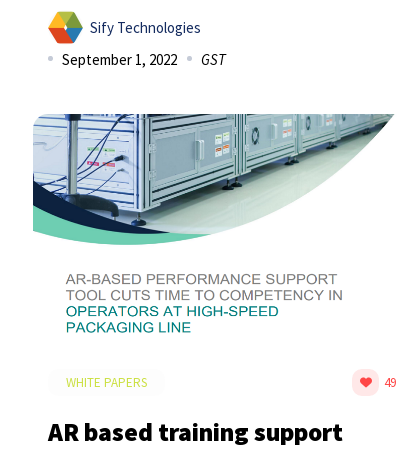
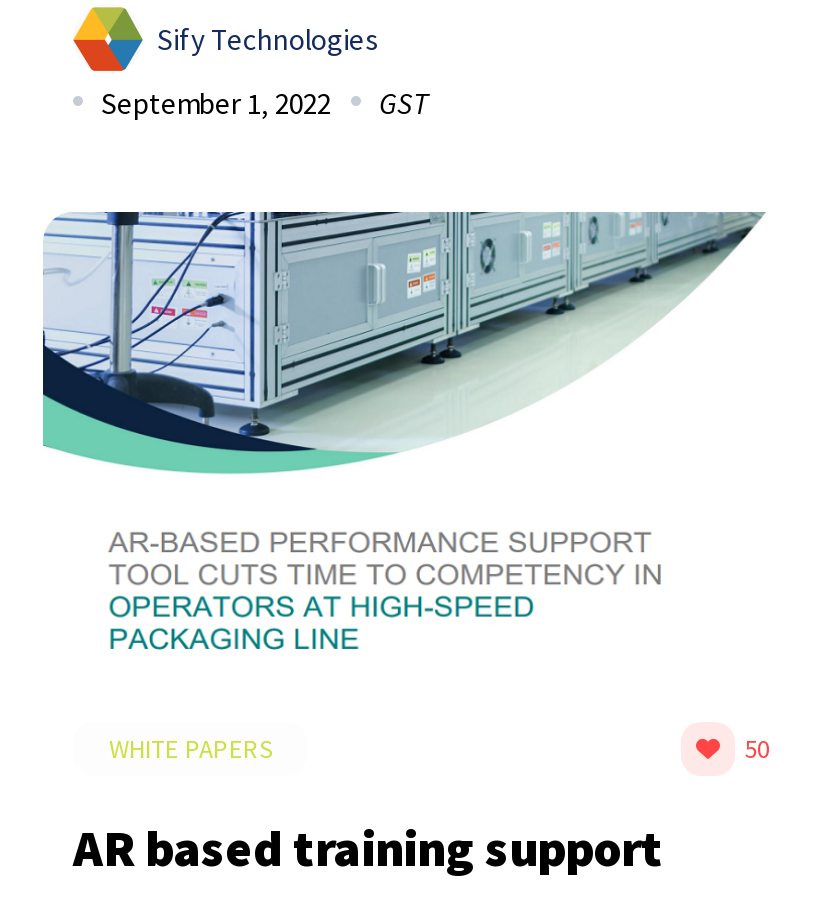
[384,374,396,391] 49 -> [745,732,769,766] 50

